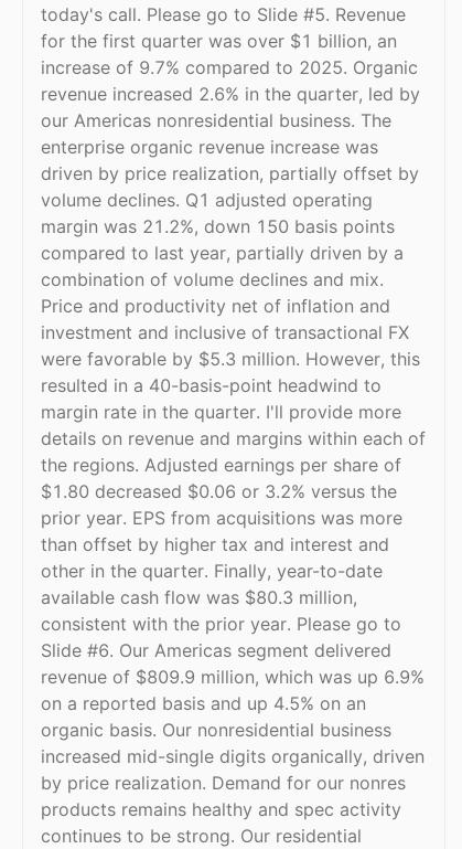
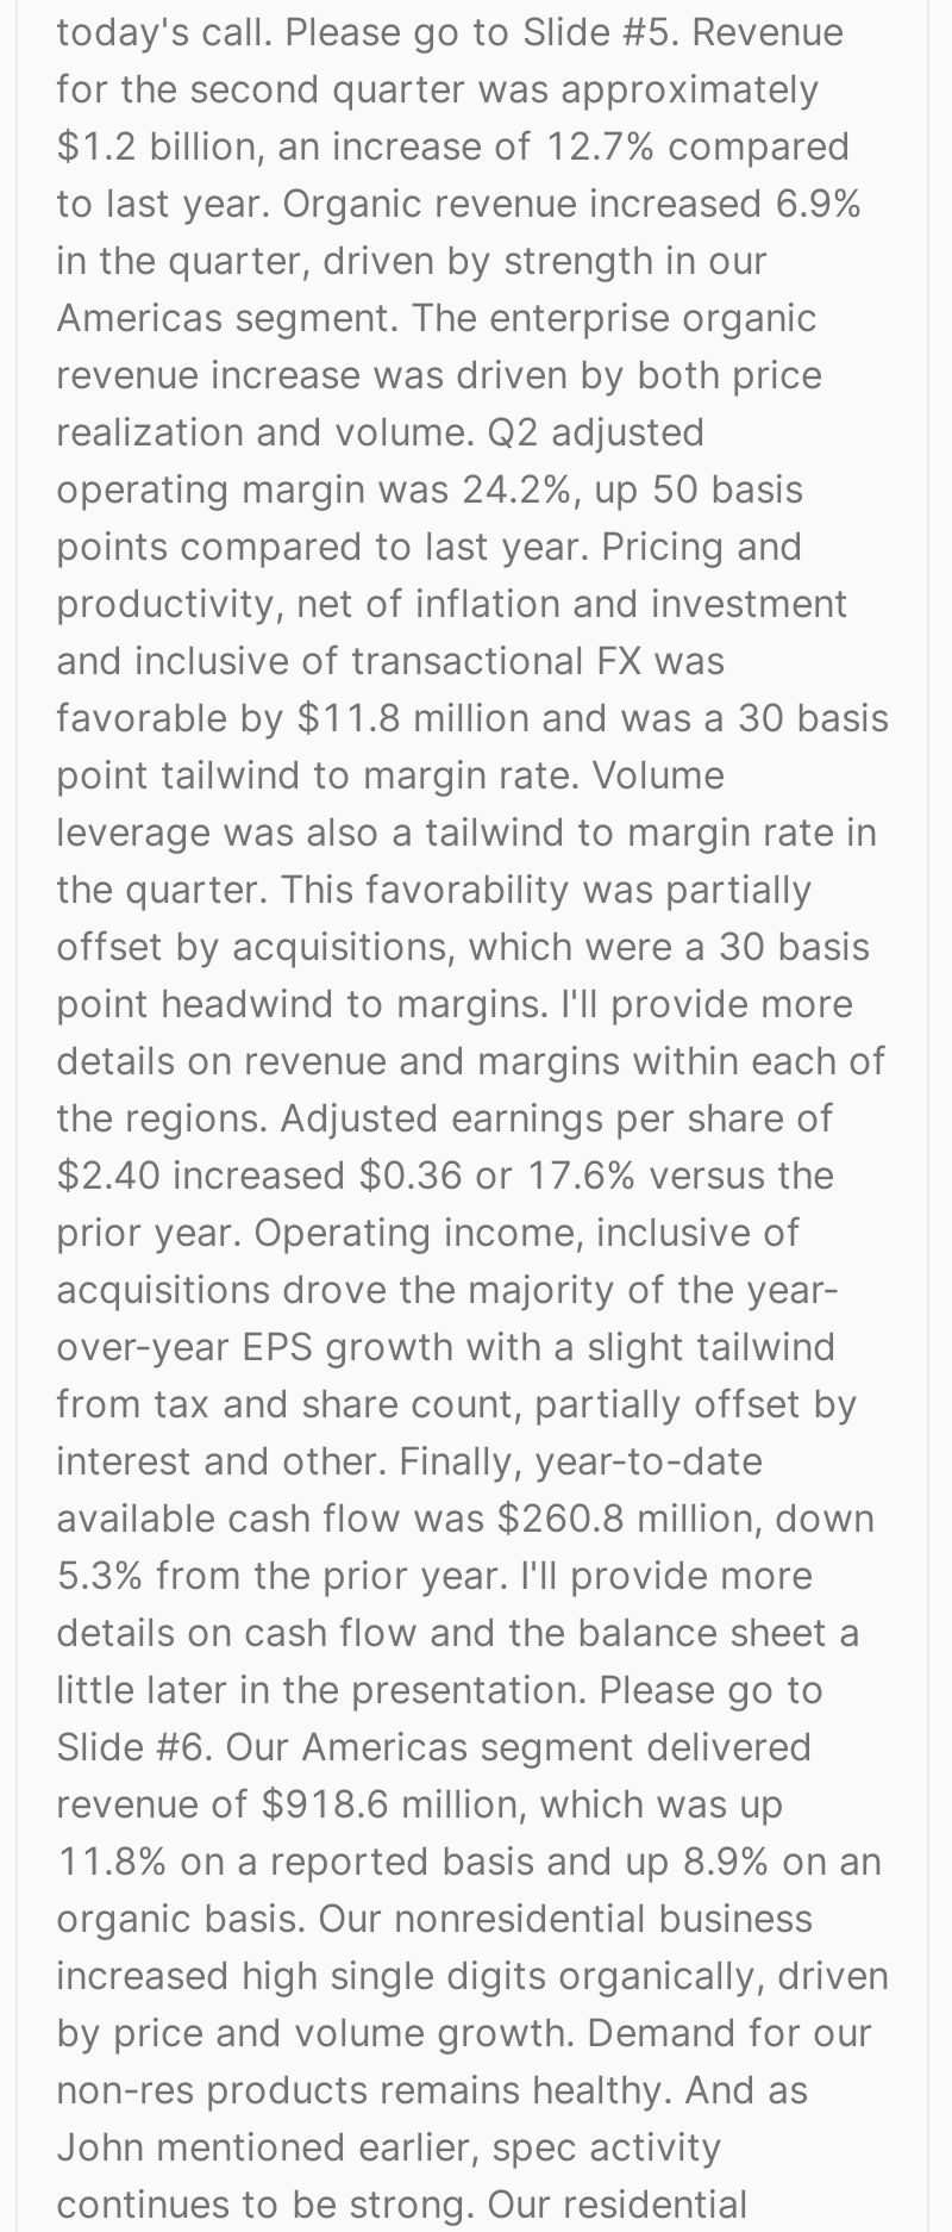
[41,30,420,423] for the first quarter was over $1 billion, an | increase of 9.7% compared to 2025. Organic | revenue increased 2.6% in the quarter, led by | our Americas nonresidential business. The | enterprise organic revenue increase was | driven by price realization, partially offset by | volume declines. Q1 adjusted operating | margin was 21.2%, down 150 basis points | compared to last year, partially driven by a | combination of volume declines and mix. | Price and productivity net of inflation and | investment and inclusive of transactional FX | were favorable by $5.3 million. However, this | resulted in a 40-basis-point headwind to | margin rate in the quarter. I'll provide more -> [56,64,889,1027] for the second quarter was approximately | $1.2 billion, an increase of 12.7% compared | to last year. Organic revenue increased 6.9% | in the quarter, driven by strength in our | Americas segment. The enterprise organic | revenue increase was driven by both price | realization and volume. Q2 adjusted | operating margin was 24.2%, up 50 basis | points compared to last year. Pricing and | productivity, net of inflation and investment | and inclusive of transactional FX was | favorable by $11.8 million and was a 30 basis | point tailwind to margin rate. Volume | leverage was also a tailwind to margin rate in | the quarter. This favorability was partially | offset by acquisitions, which were a 30 basis | point headwind to margins. I'll provide more
[41,480,402,635] $1.80 decreased $0.06 or 3.2% versus the | prior year. EPS from acquisitions was more | than offset by higher tax and interest and | other in the quarter. Finally, year-to-date | available cash flow was $80.3 million, | consistent with the prior year. Please go to -> [56,1151,875,1713] $2.40 increased $0.36 or 17.6% versus the | prior year. Operating income, inclusive of | acquisitions drove the majority of the year- | over-year EPS growth with a slight tailwind | from tax and share count, partially offset by | interest and other. Finally, year-to-date | available cash flow was $260.8 million, down | 5.3% from the prior year. I'll provide more | details on cash flow and the balance sheet a | little later in the presentation. Please go to
[41,666,425,714] revenue of $809.9 million, which was up 6.9% | on a reported basis and up 4.5% on an -> [56,1779,882,1884] revenue of $918.6 million, which was up | 11.8% on a reported basis and up 8.9% on an
[41,745,425,820] increased mid-single digits organically, driven | by price realization. Demand for our nonres | products remains healthy and spec activity -> [56,1951,889,2170] increased high single digits organically, driven | by price and volume growth. Demand for our | non-res products remains healthy. And as | John mentioned earlier, spec activity

